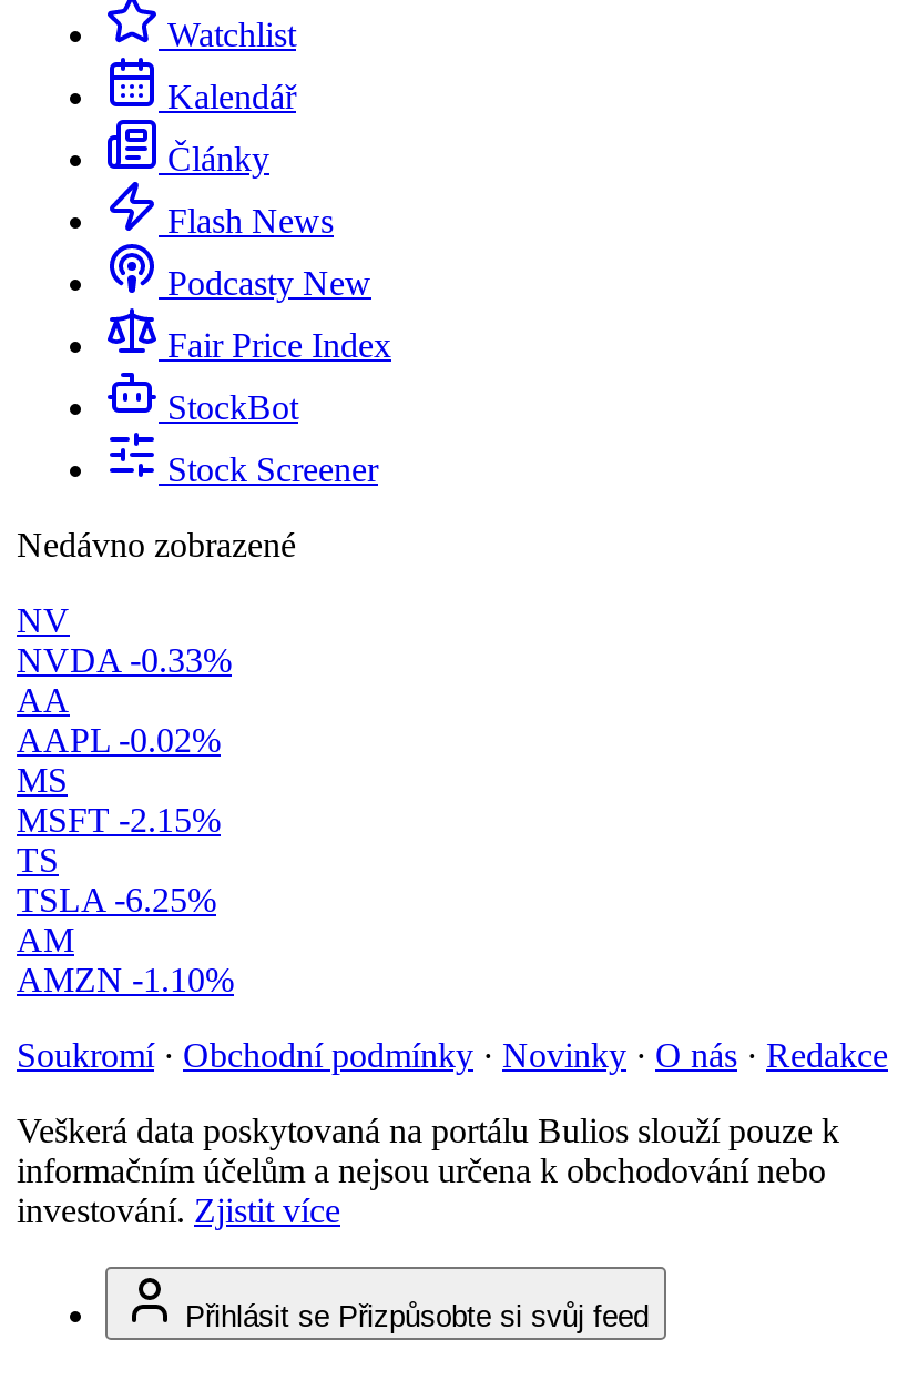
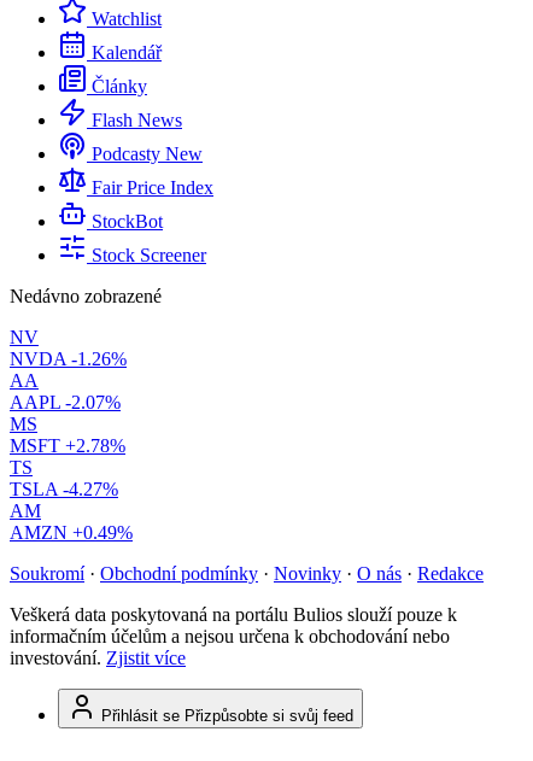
[17,641,232,679] NVDA -0.33% -> [10,349,127,369] NVDA -1.26%
[17,721,221,759] AAPL -0.02% -> [10,392,121,413] AAPL -2.07%
[17,801,221,839] MSFT -2.15% -> [10,435,125,456] MSFT +2.78%
[17,881,216,919] TSLA -6.25% -> [10,479,118,499] TSLA -4.27%
[17,961,234,999] AMZN -1.10% -> [10,522,133,543] AMZN +0.49%

